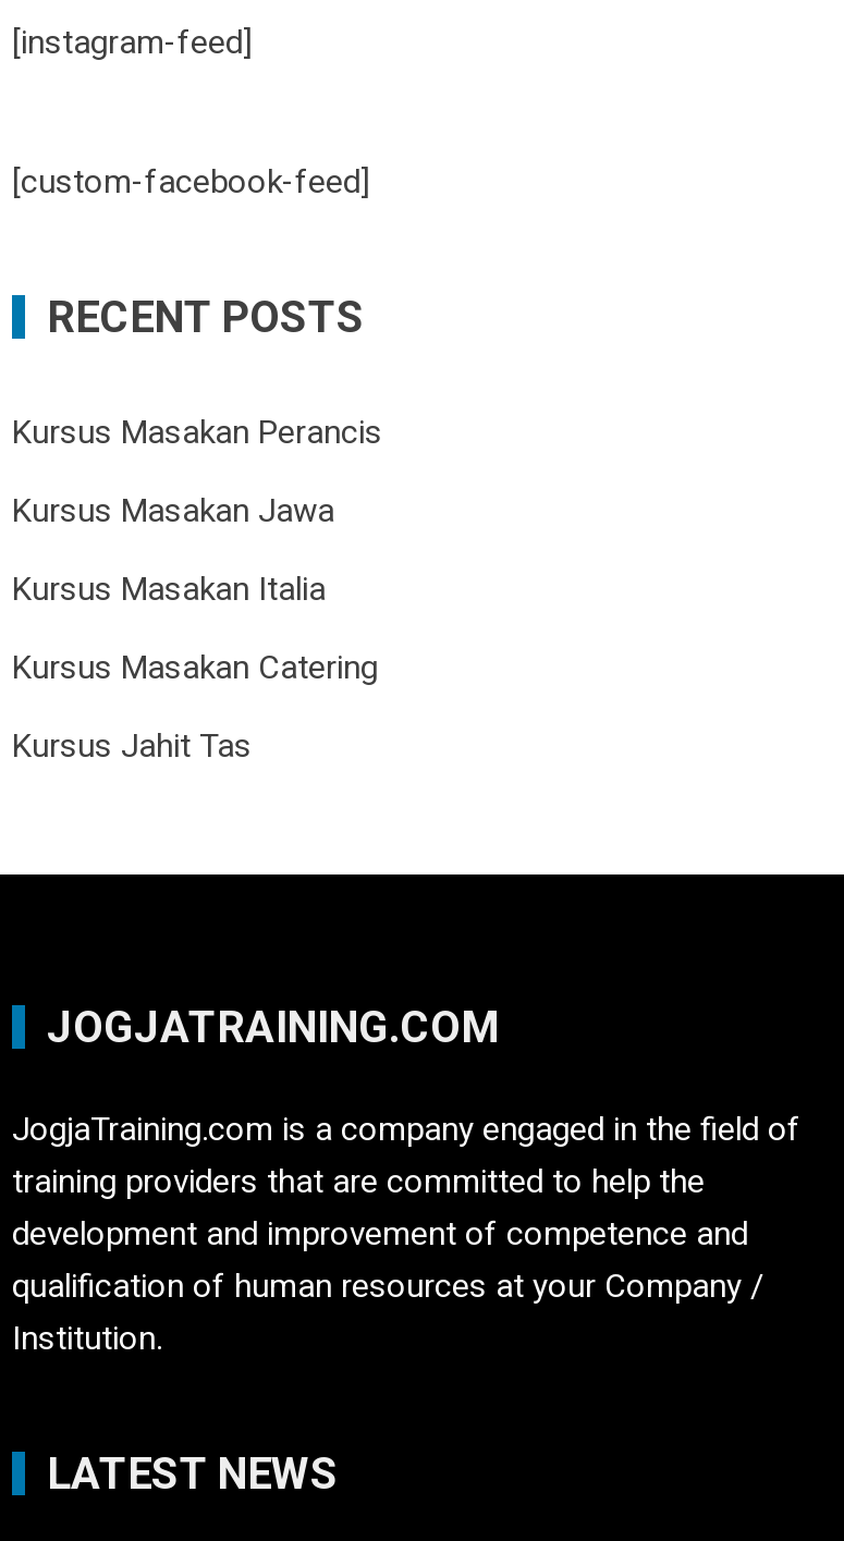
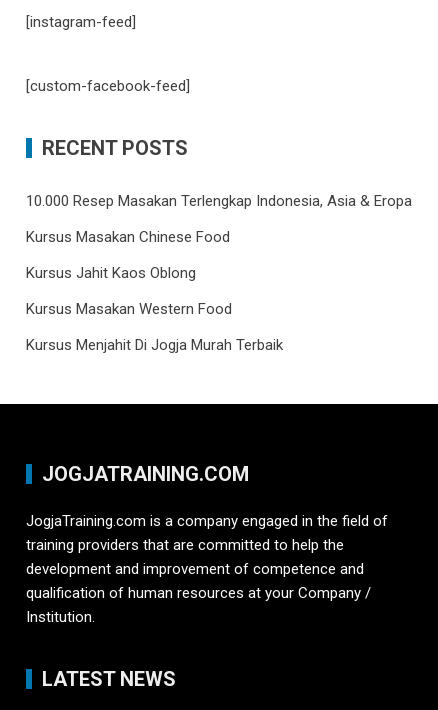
[12,412,382,451] Kursus Masakan Perancis -> [26,191,412,209] 10.000 Resep Masakan Terlengkap Indonesia, Asia & Eropa
[12,490,334,529] Kursus Masakan Jawa -> [26,227,230,245] Kursus Masakan Chinese Food
[12,568,326,608] Kursus Masakan Italia -> [26,263,196,281] Kursus Jahit Kaos Oblong
[12,647,378,686] Kursus Masakan Catering -> [26,299,232,317] Kursus Masakan Western Food
[12,725,252,765] Kursus Jahit Tas -> [26,335,283,353] Kursus Menjahit Di Jogja Murah Terbaik

